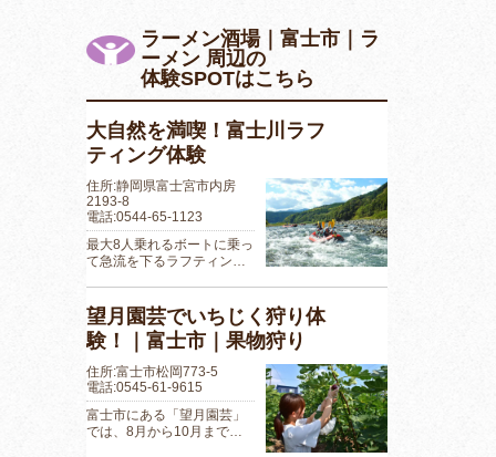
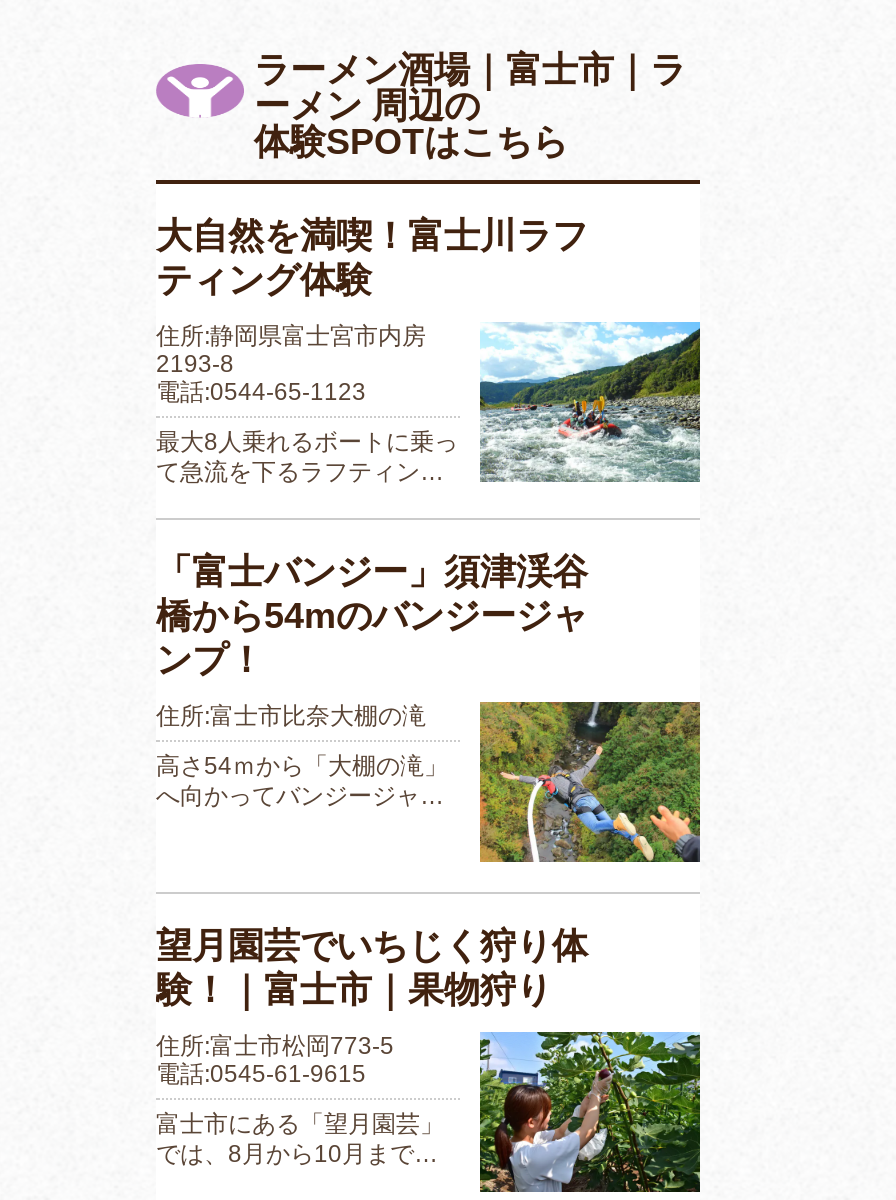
none -> [156,551,702,864] [image] | 「富士バンジー」須津渓谷 | 橋から54mのバンジージャ | ンプ！ | 住所:富士市比奈大棚の滝 | 高さ54ｍから「大棚の滝」 | へ向かってバンジージャ…

